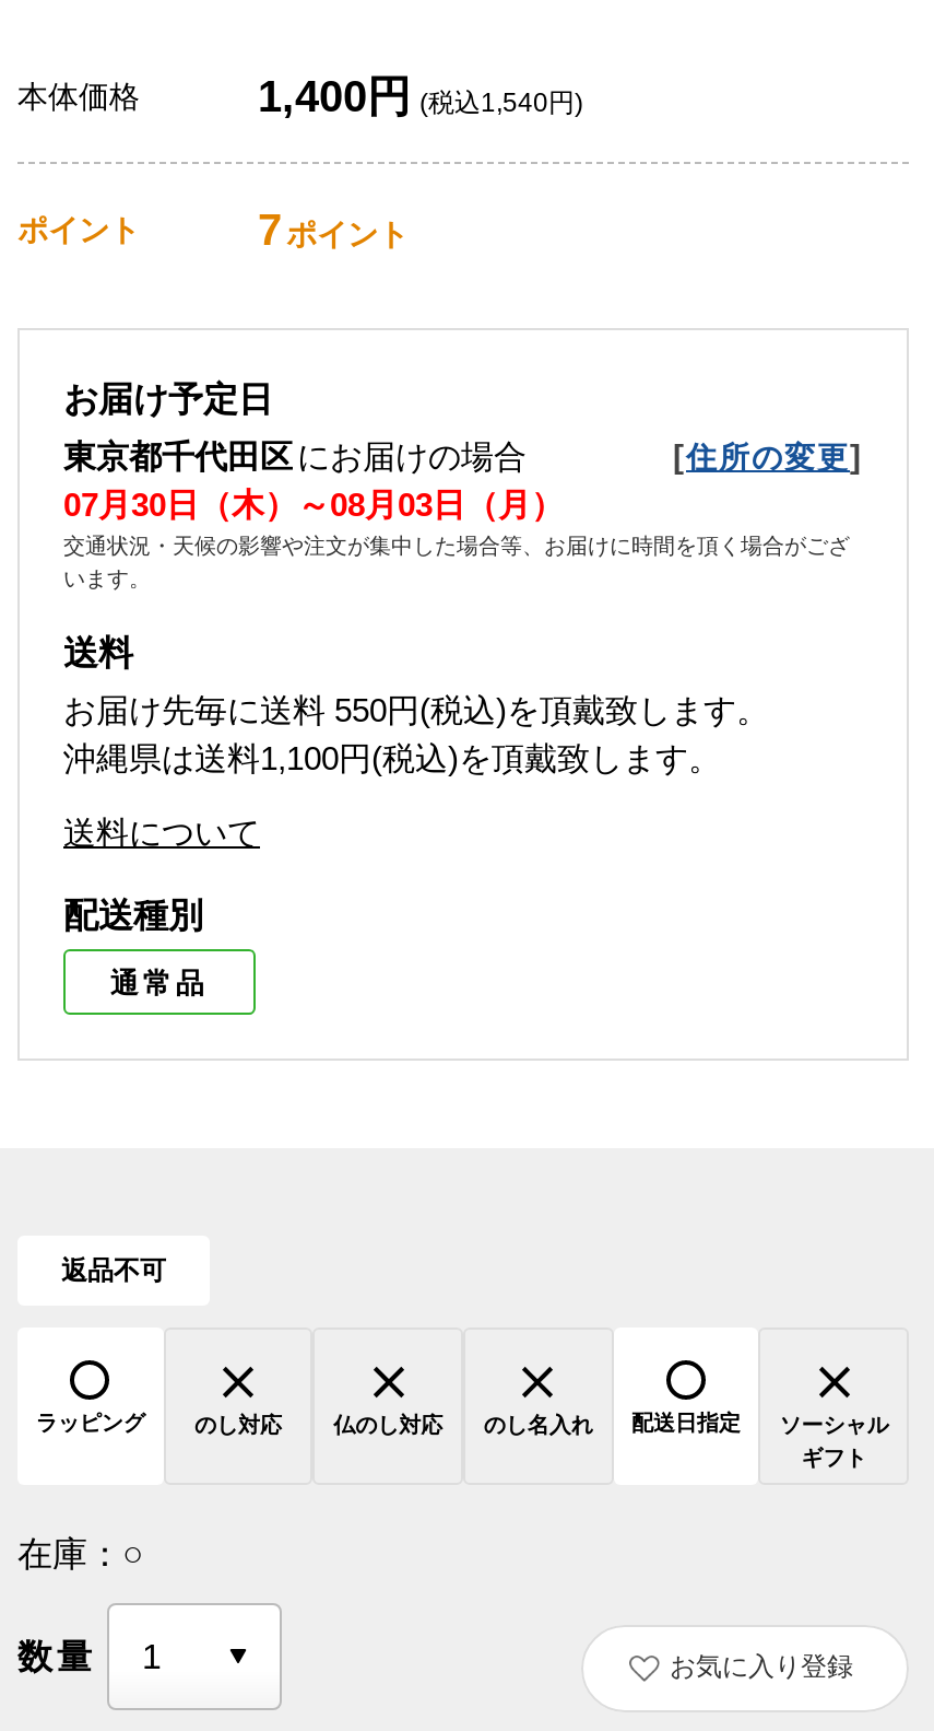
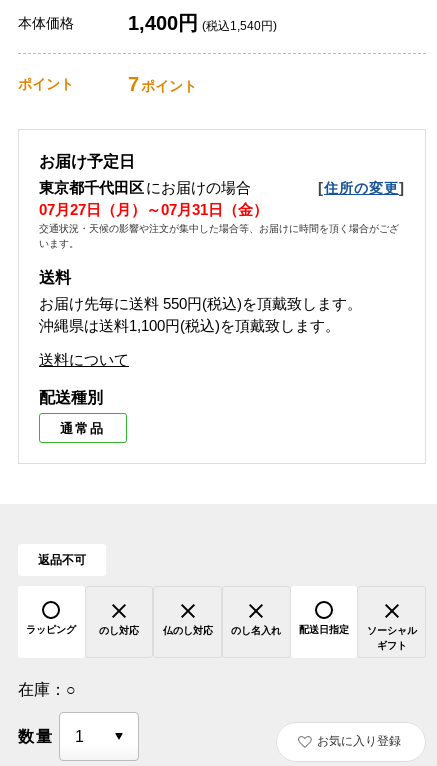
[63,486,564,523] 07月30日（木）～08月03日（月） -> [39,201,268,218] 07月27日（月）～07月31日（金）

